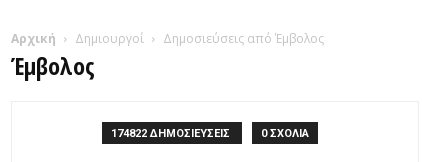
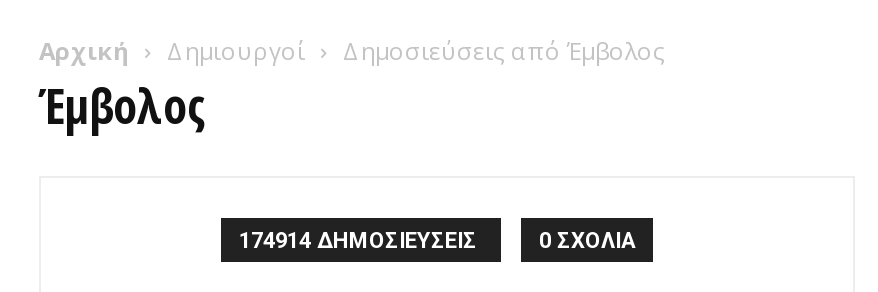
[111,127,233,140] 174822 ΔΗΜΟΣΙΕΥΣΕΙΣ -> [239,228,483,254] 174914 ΔΗΜΟΣΙΕΥΣΕΙΣ

